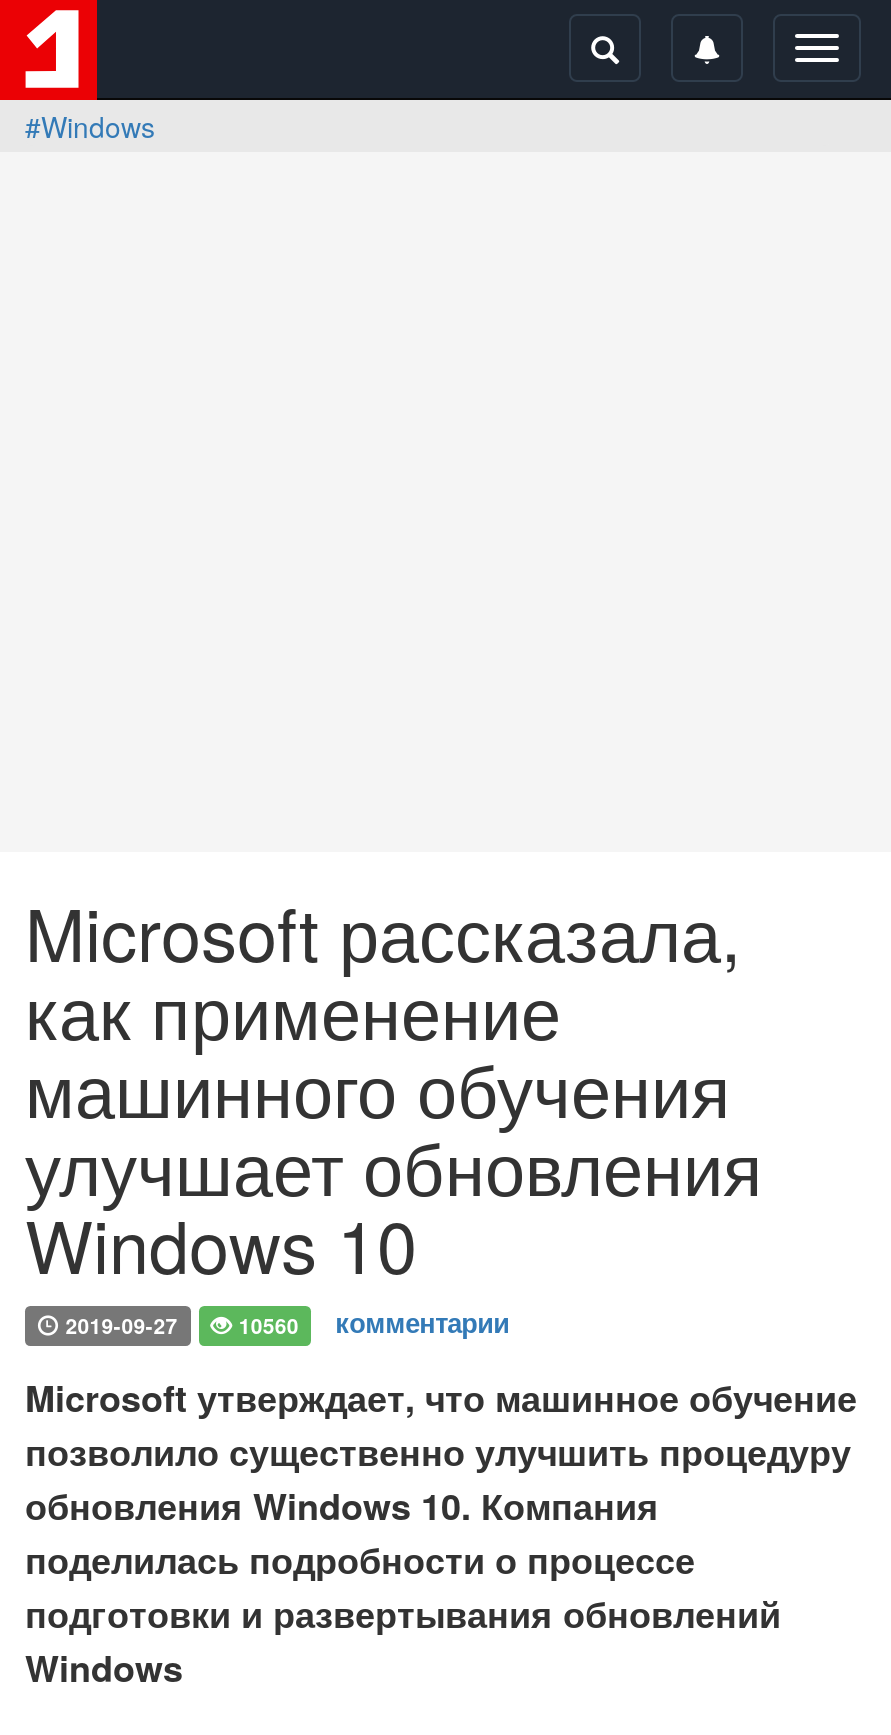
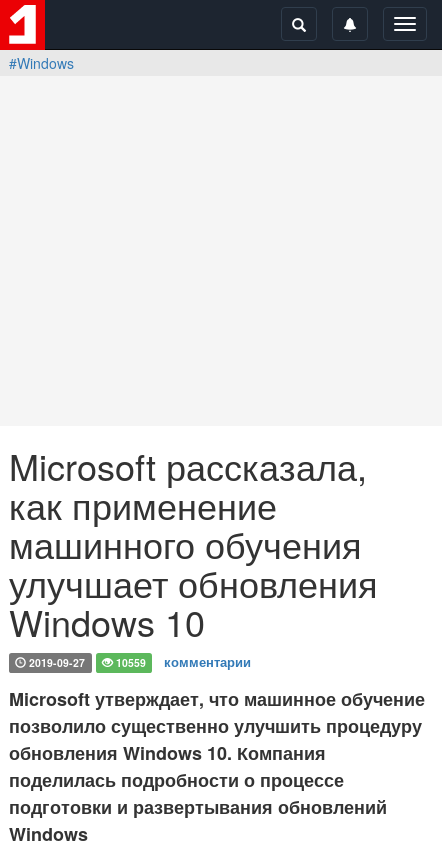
[66,1304,509,1342] 2019-09-27 10560 комментарии -> [29,652,251,671] 2019-09-27 10559 комментарии

